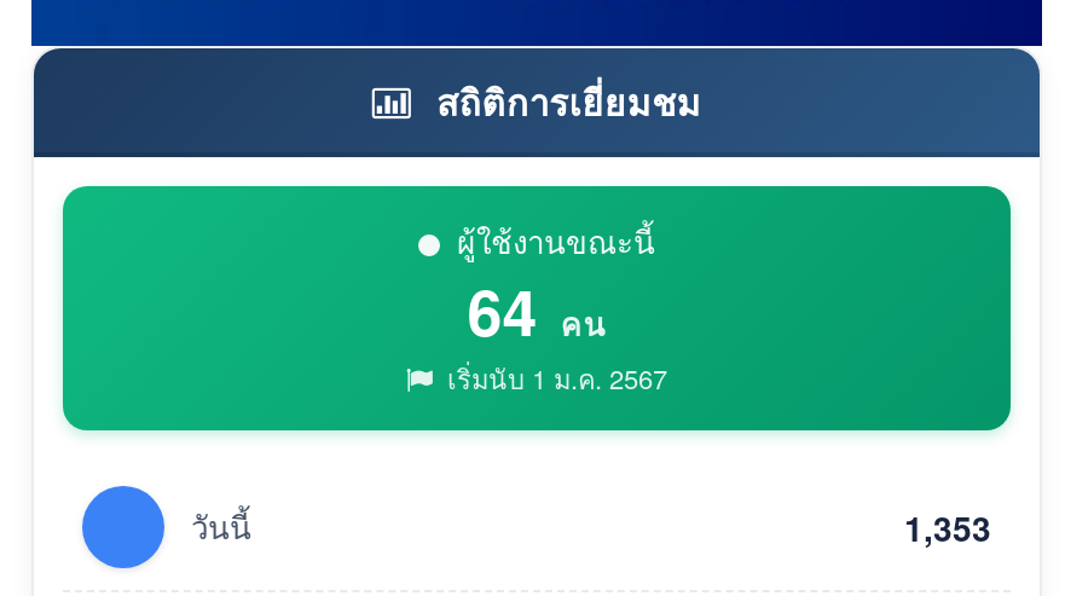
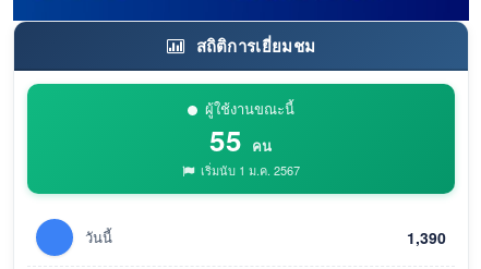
[467,265,606,355] 64 คน -> [210,120,272,160] 55 คน
[904,502,991,551] 1,353 -> [407,226,446,248] 1,390

